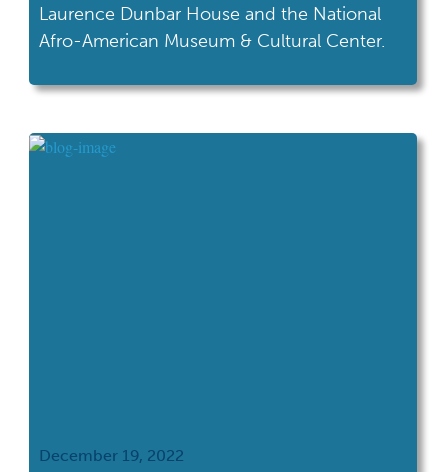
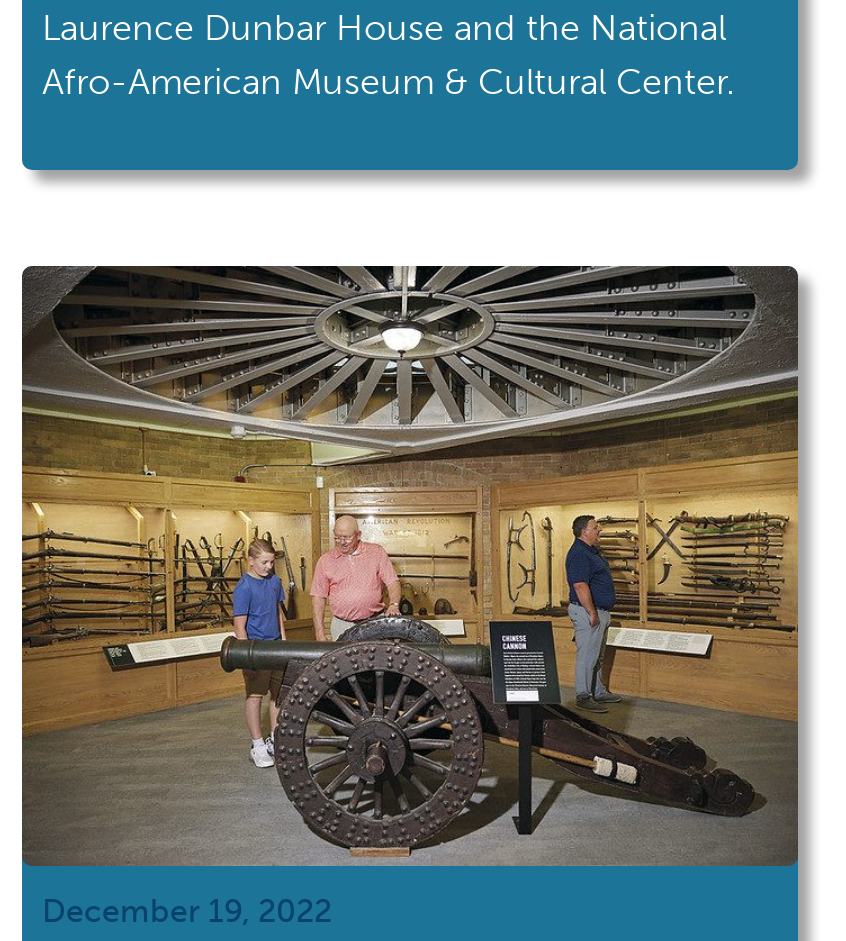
none -> [20,264,800,868] [image]

